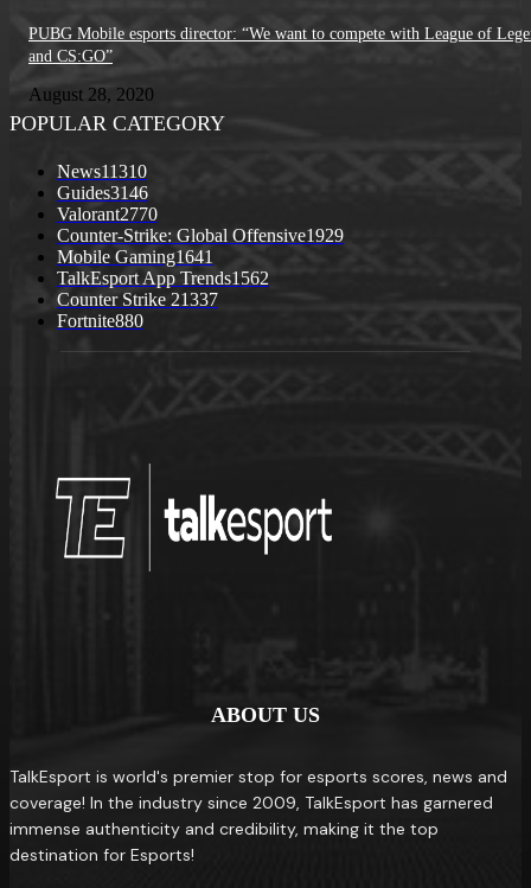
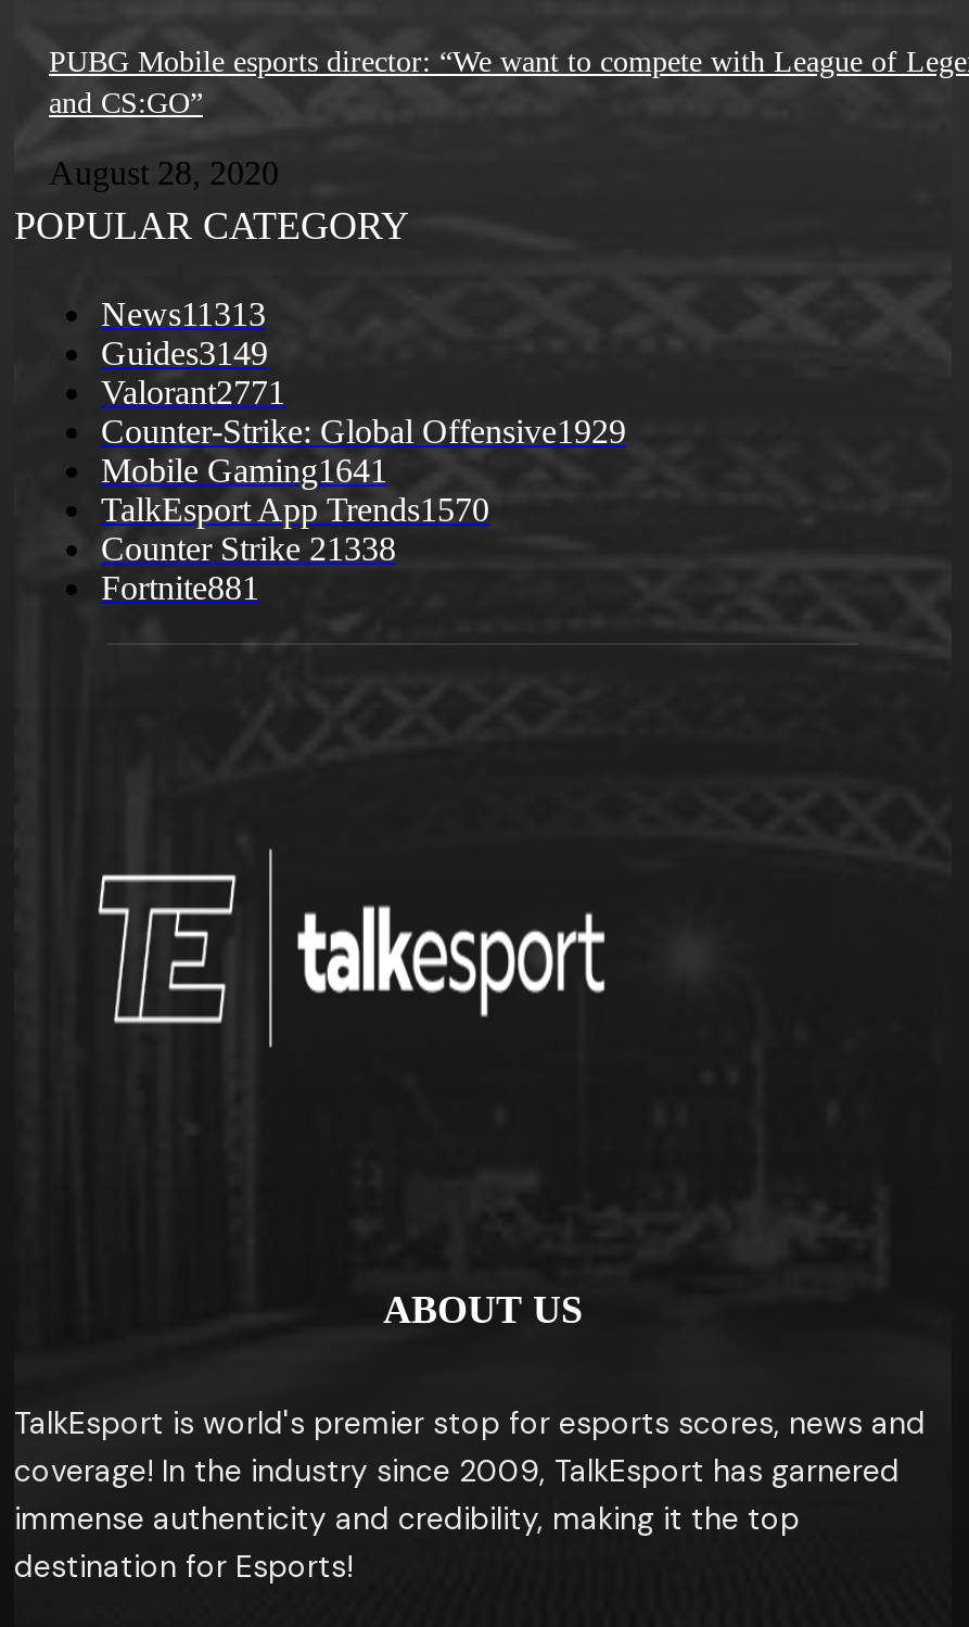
[57,161,147,182] News11310 -> [101,296,266,333] News11313
[57,183,148,203] Guides3146 -> [101,335,268,372] Guides3149
[57,204,158,224] Valorant2770 -> [101,374,285,411] Valorant2771
[57,268,269,288] TalkEsport App Trends1562 -> [101,491,489,528] TalkEsport App Trends1570
[57,290,218,310] Counter Strike 21337 -> [101,530,396,567] Counter Strike 21338
[57,311,143,331] Fortnite880 -> [101,570,259,606] Fortnite881

